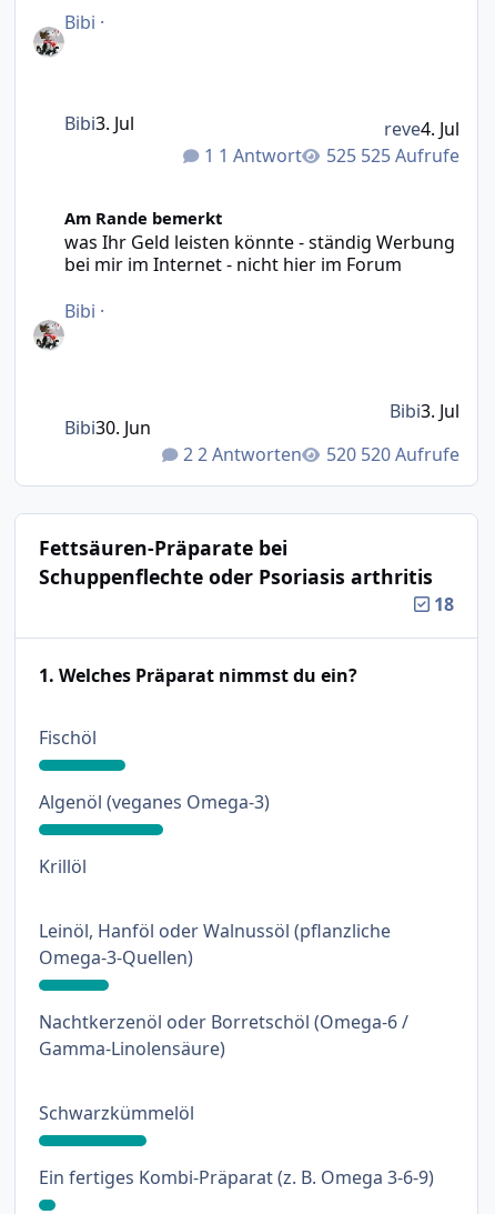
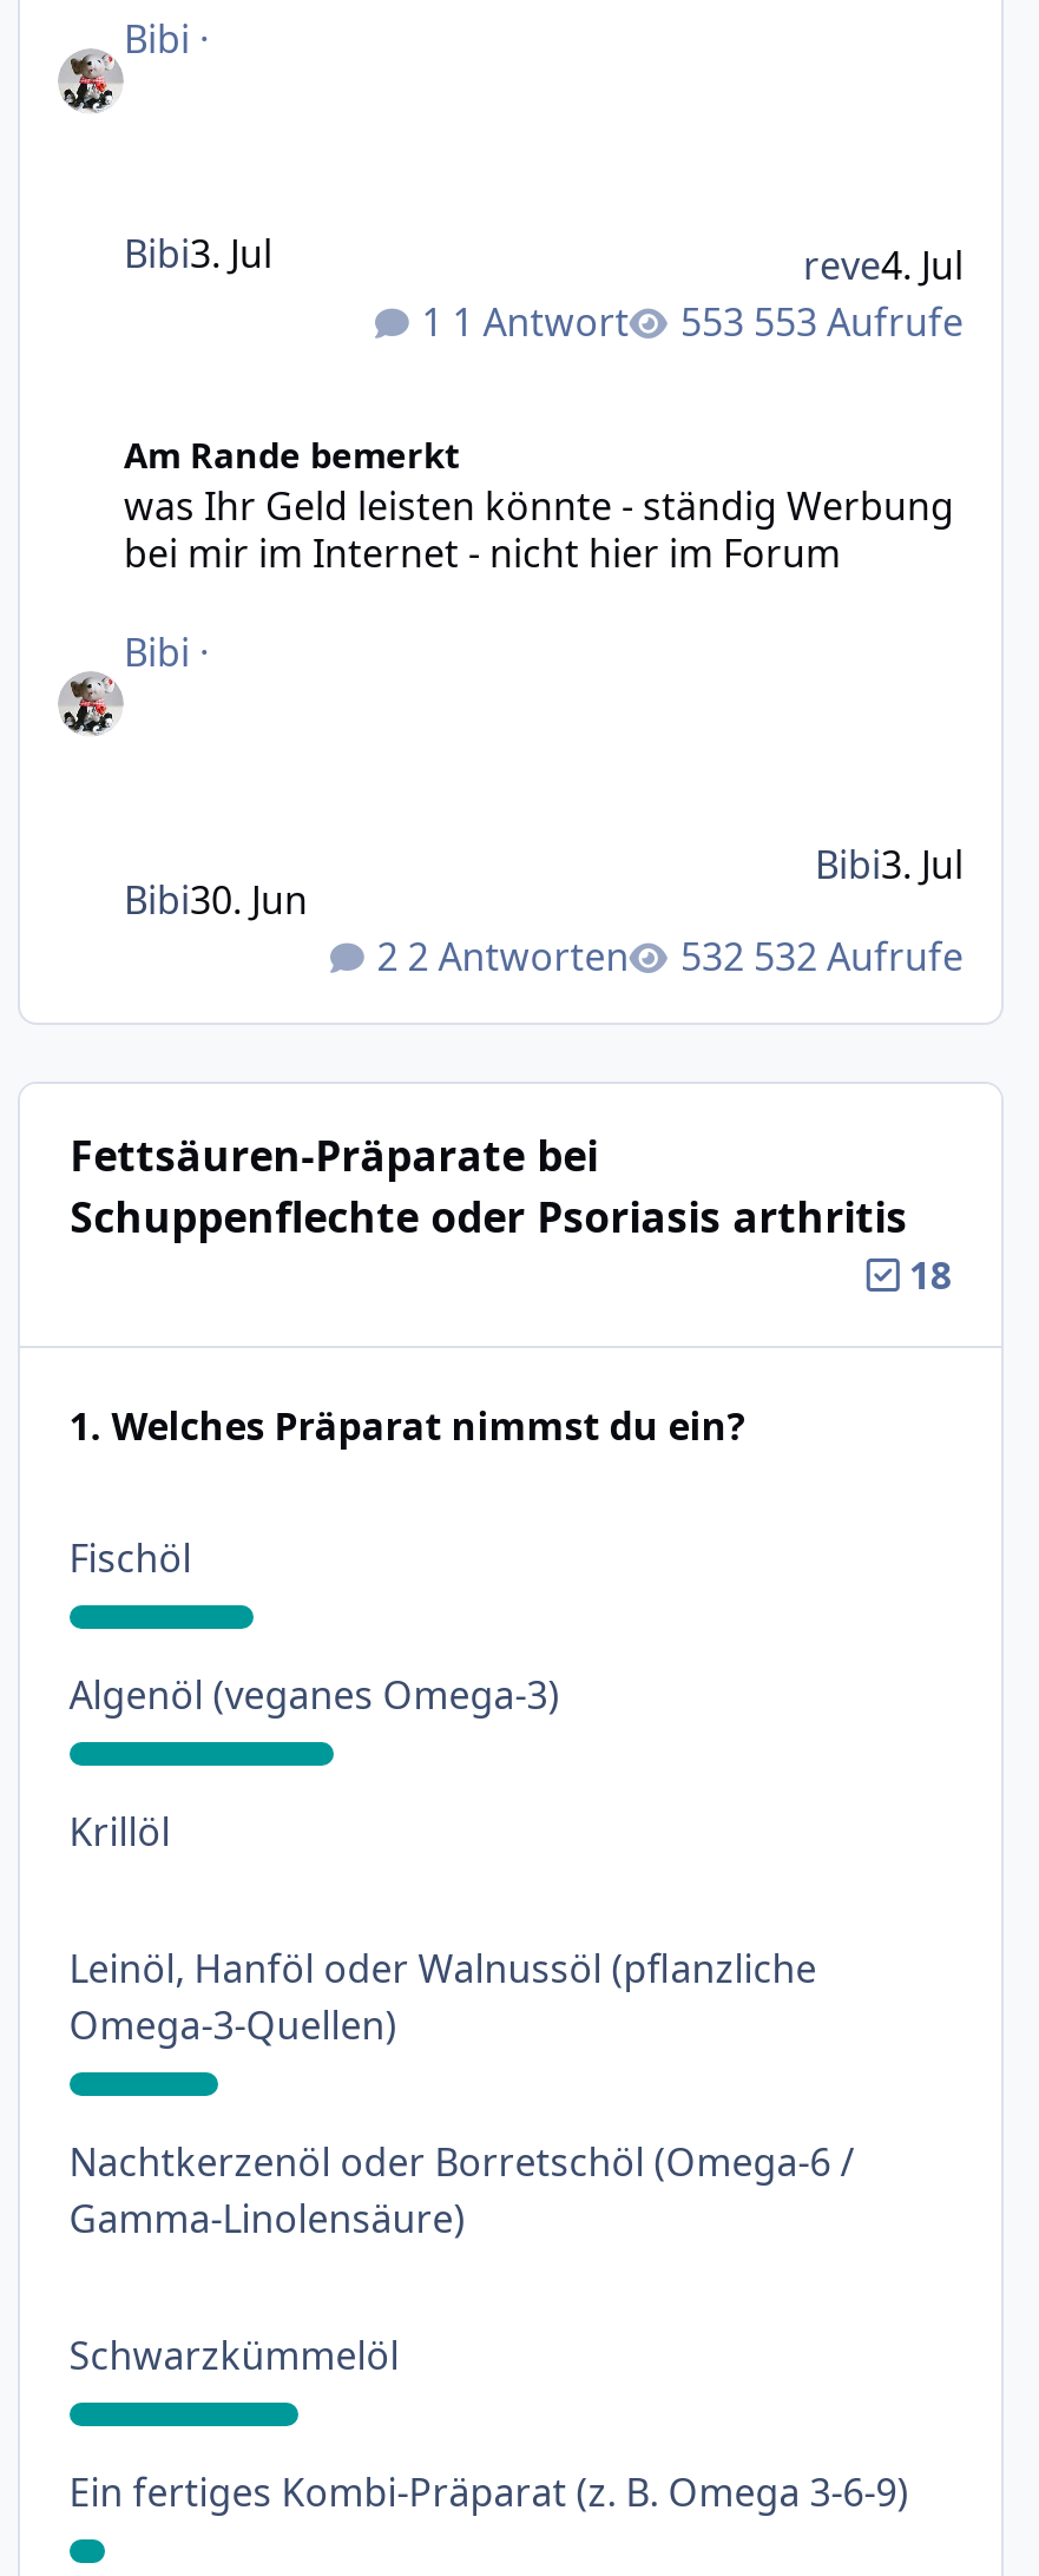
[361,143,459,167] 525 Aufrufe -> [754,295,964,347] 553 Aufrufe
[361,442,459,466] 520 Aufrufe -> [754,930,964,982] 532 Aufrufe

